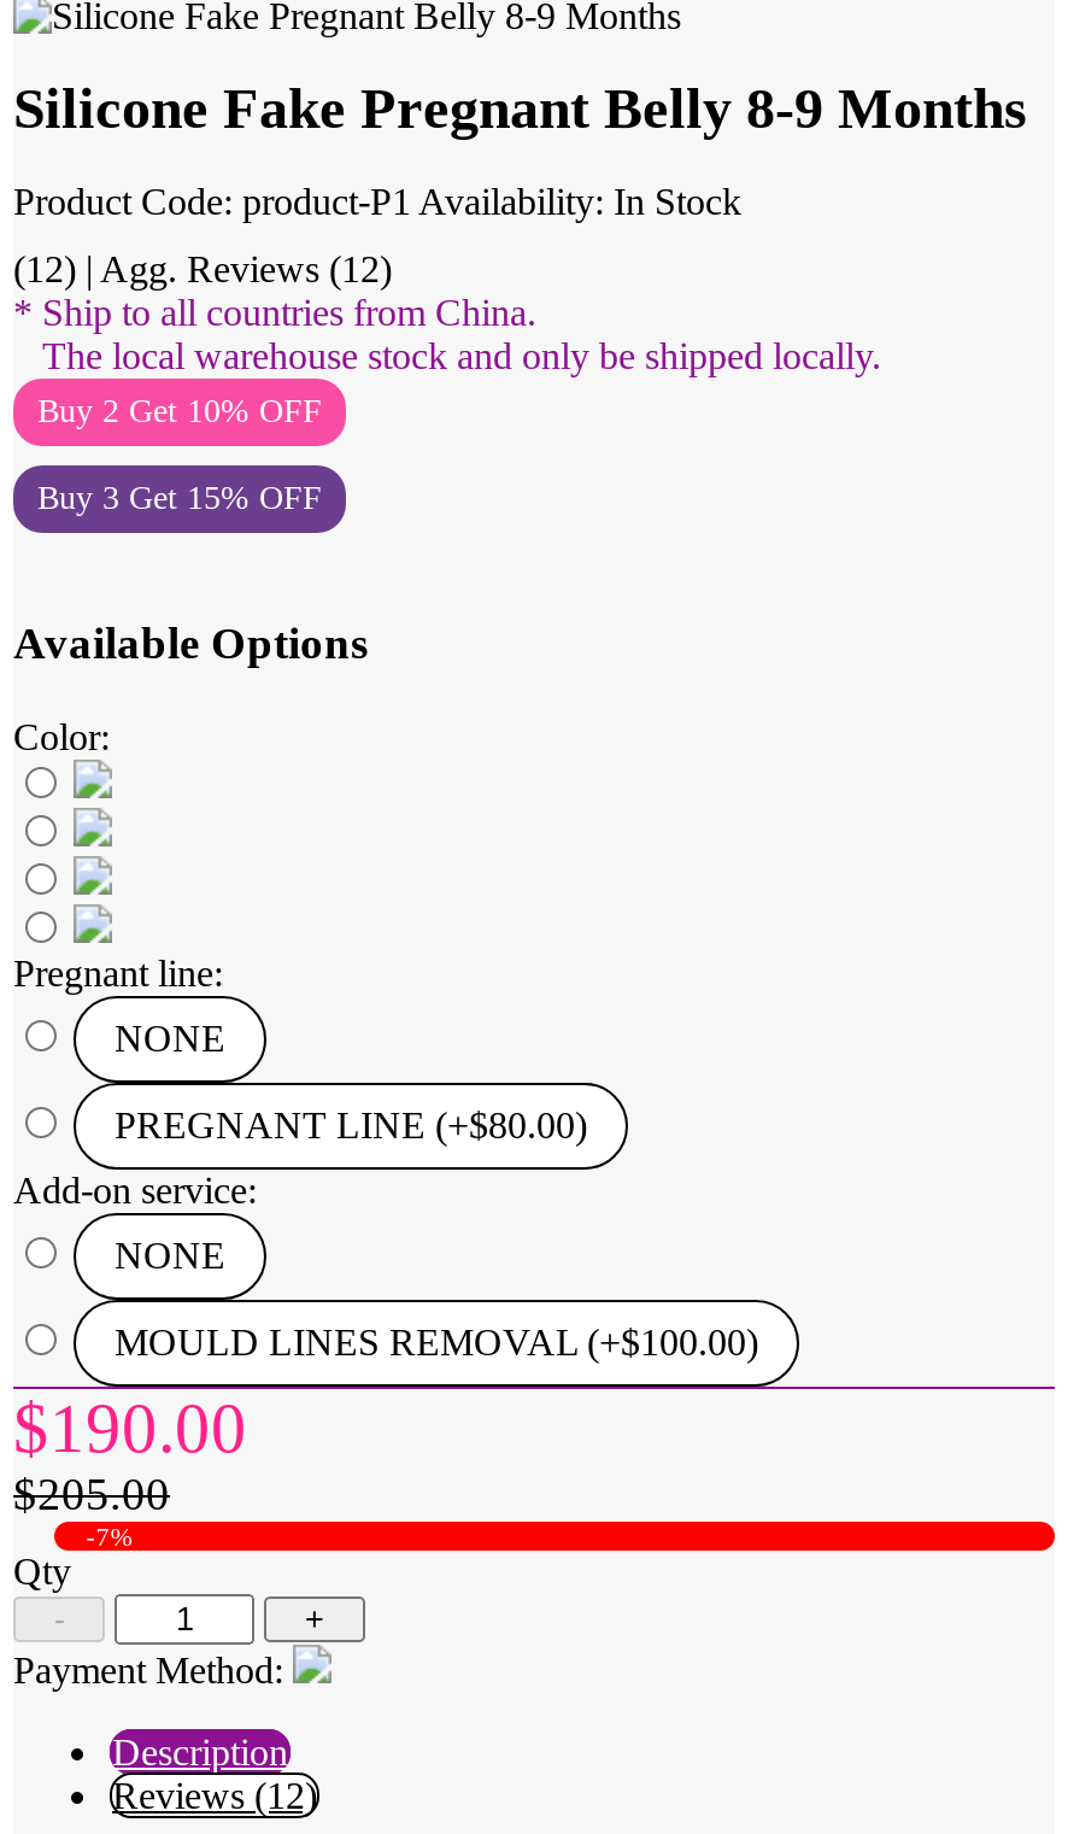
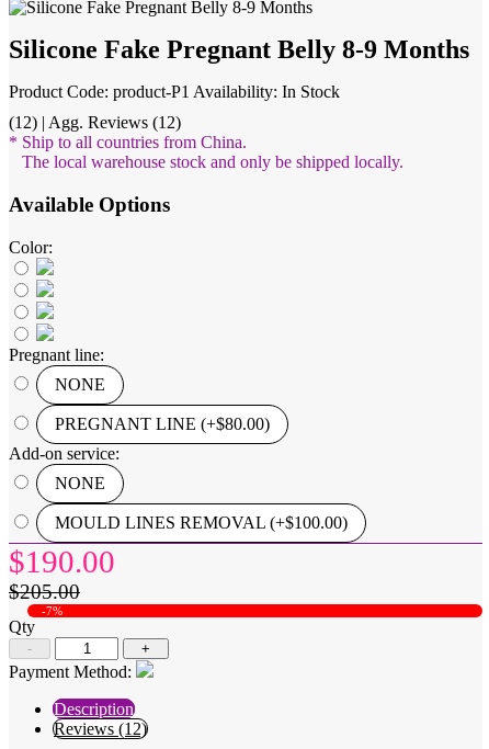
[37,394,322,517] Buy 2 Get 10% OFF | Buy 3 Get 15% OFF -> none

